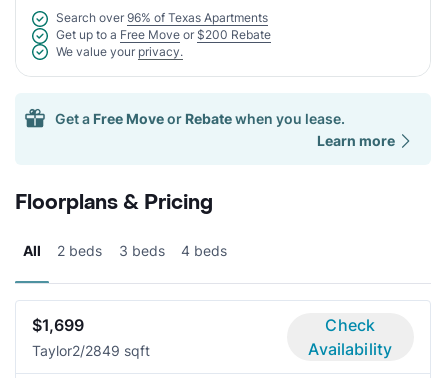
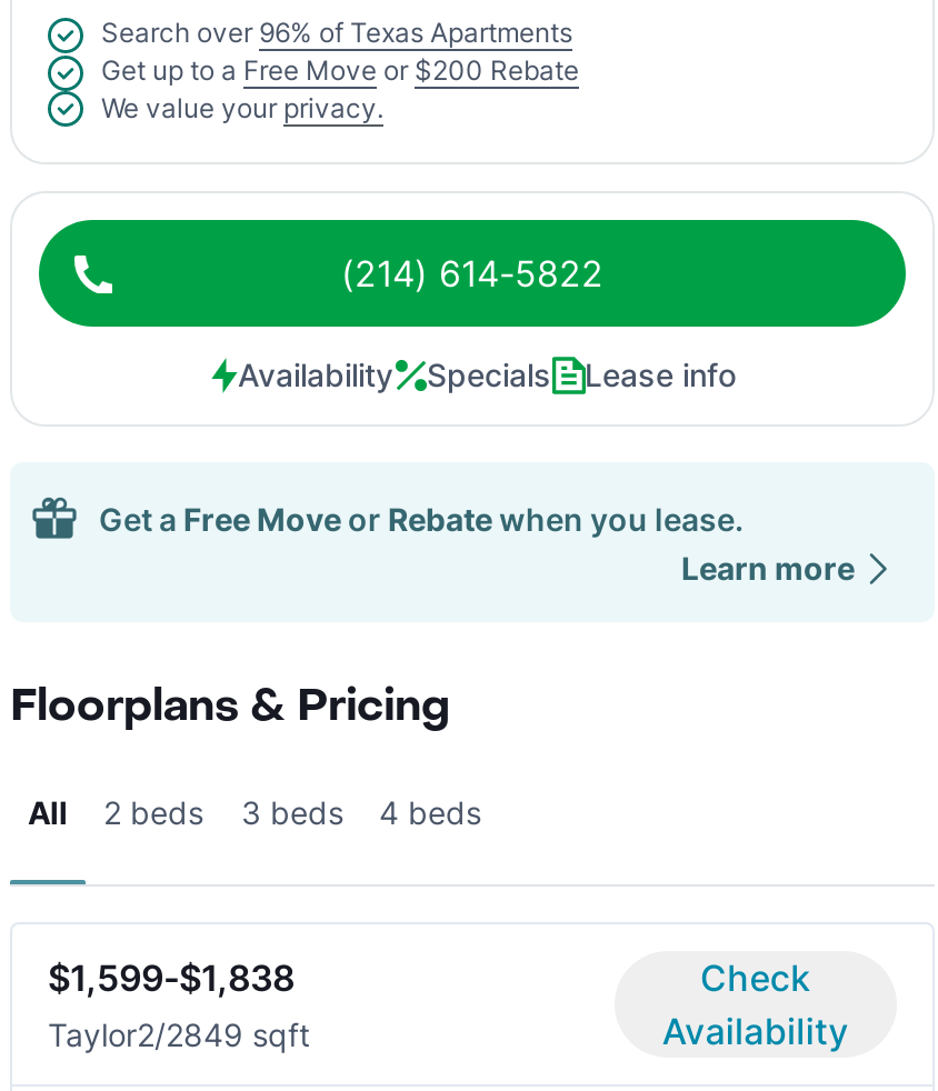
none -> [238,252,736,394] (214) 614-5822 | Availability | Specials | Lease info
[32,315,84,335] $1,699 -> [48,956,295,1000] $1,599-$1,838

